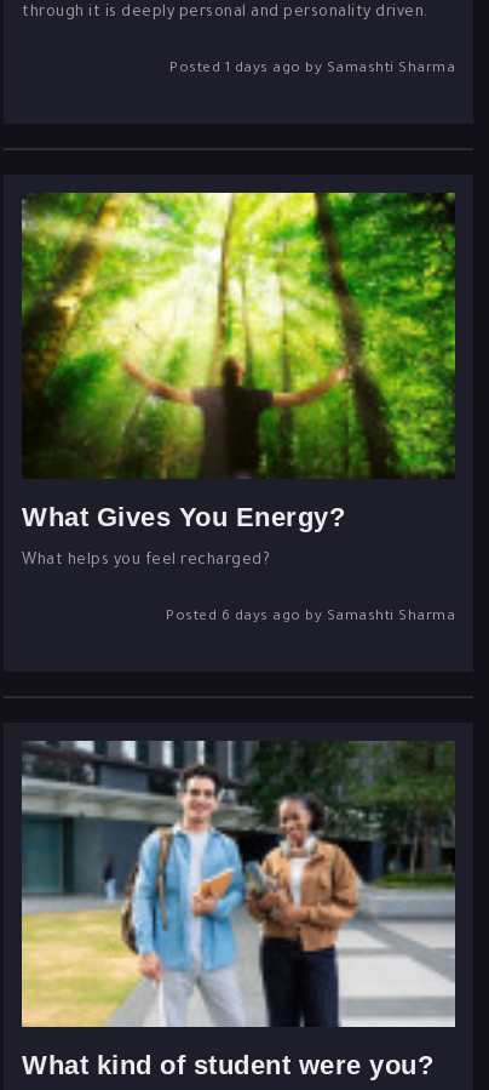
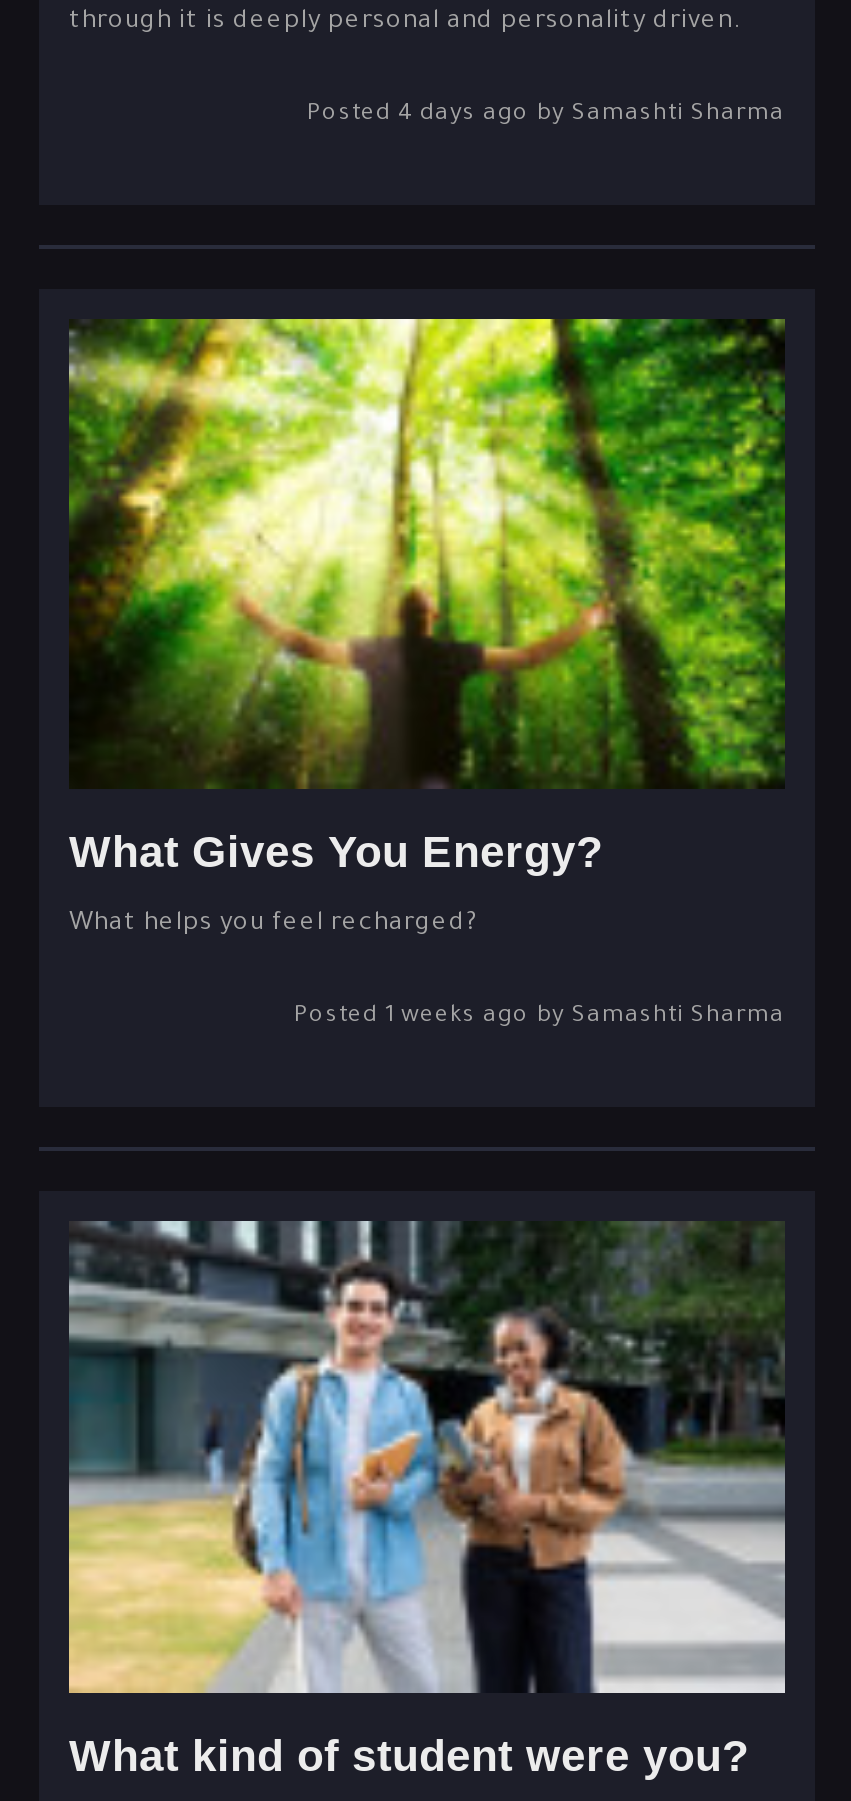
[169,62,455,77] Posted 1 days ago by Samashti Sharma -> [307,102,785,128] Posted 4 days ago by Samashti Sharma
[166,610,455,625] Posted 6 days ago by Samashti Sharma -> [294,1005,785,1031] Posted 1 weeks ago by Samashti Sharma

